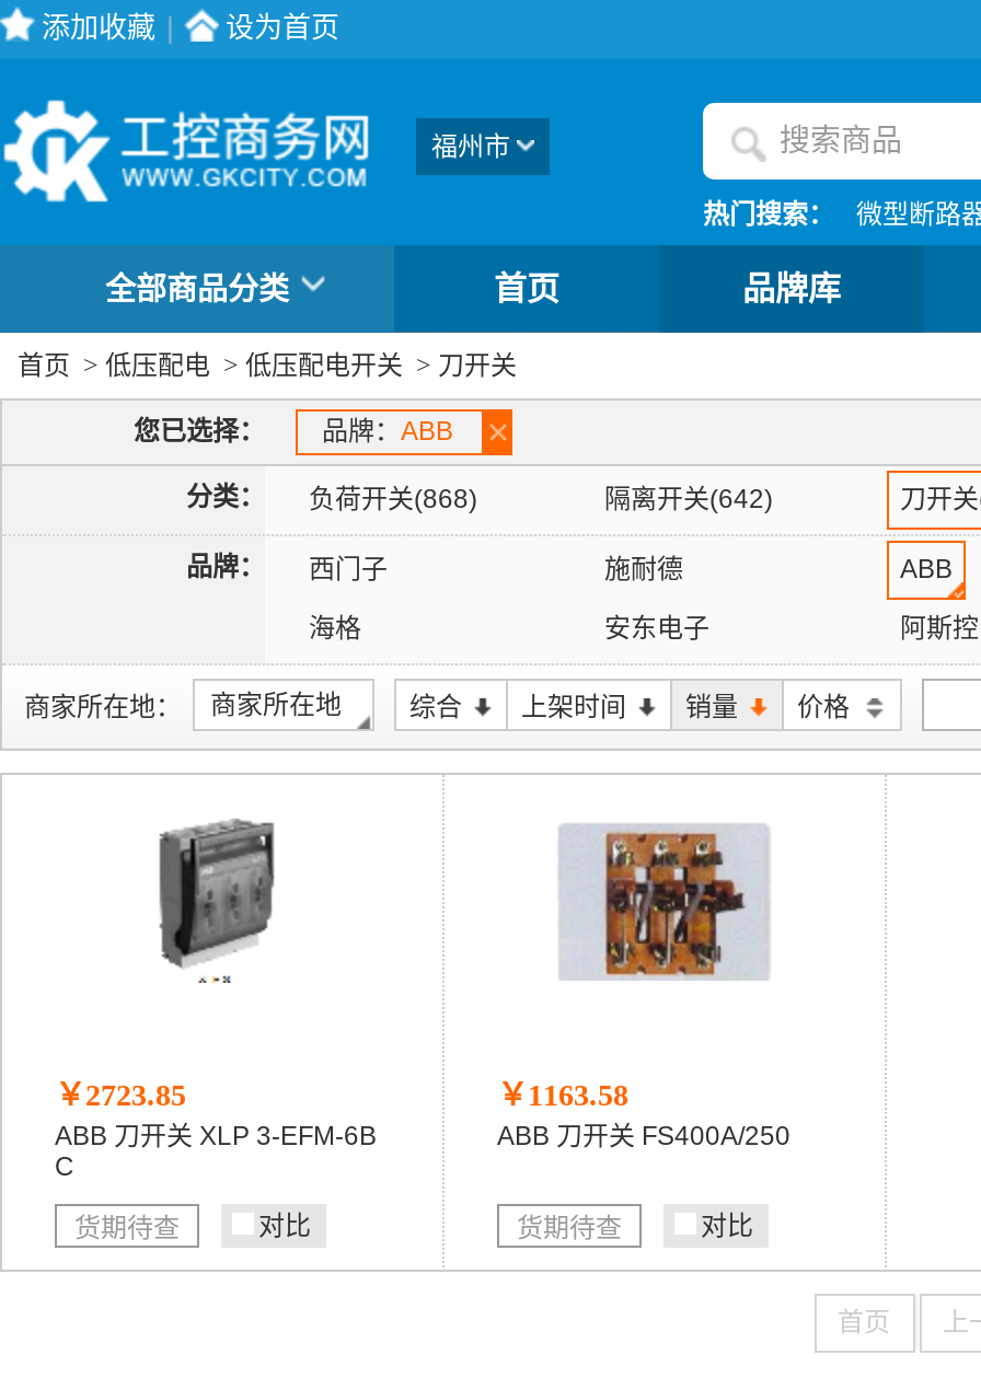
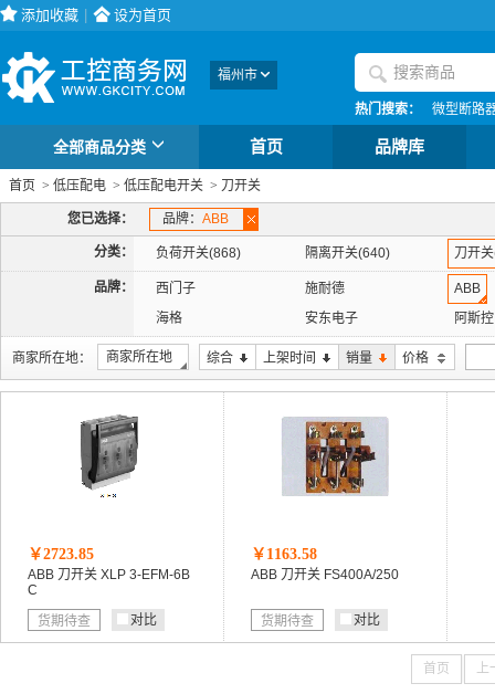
[604,484,773,514] 隔离开关(642) -> [305,245,390,261] 隔离开关(640)

